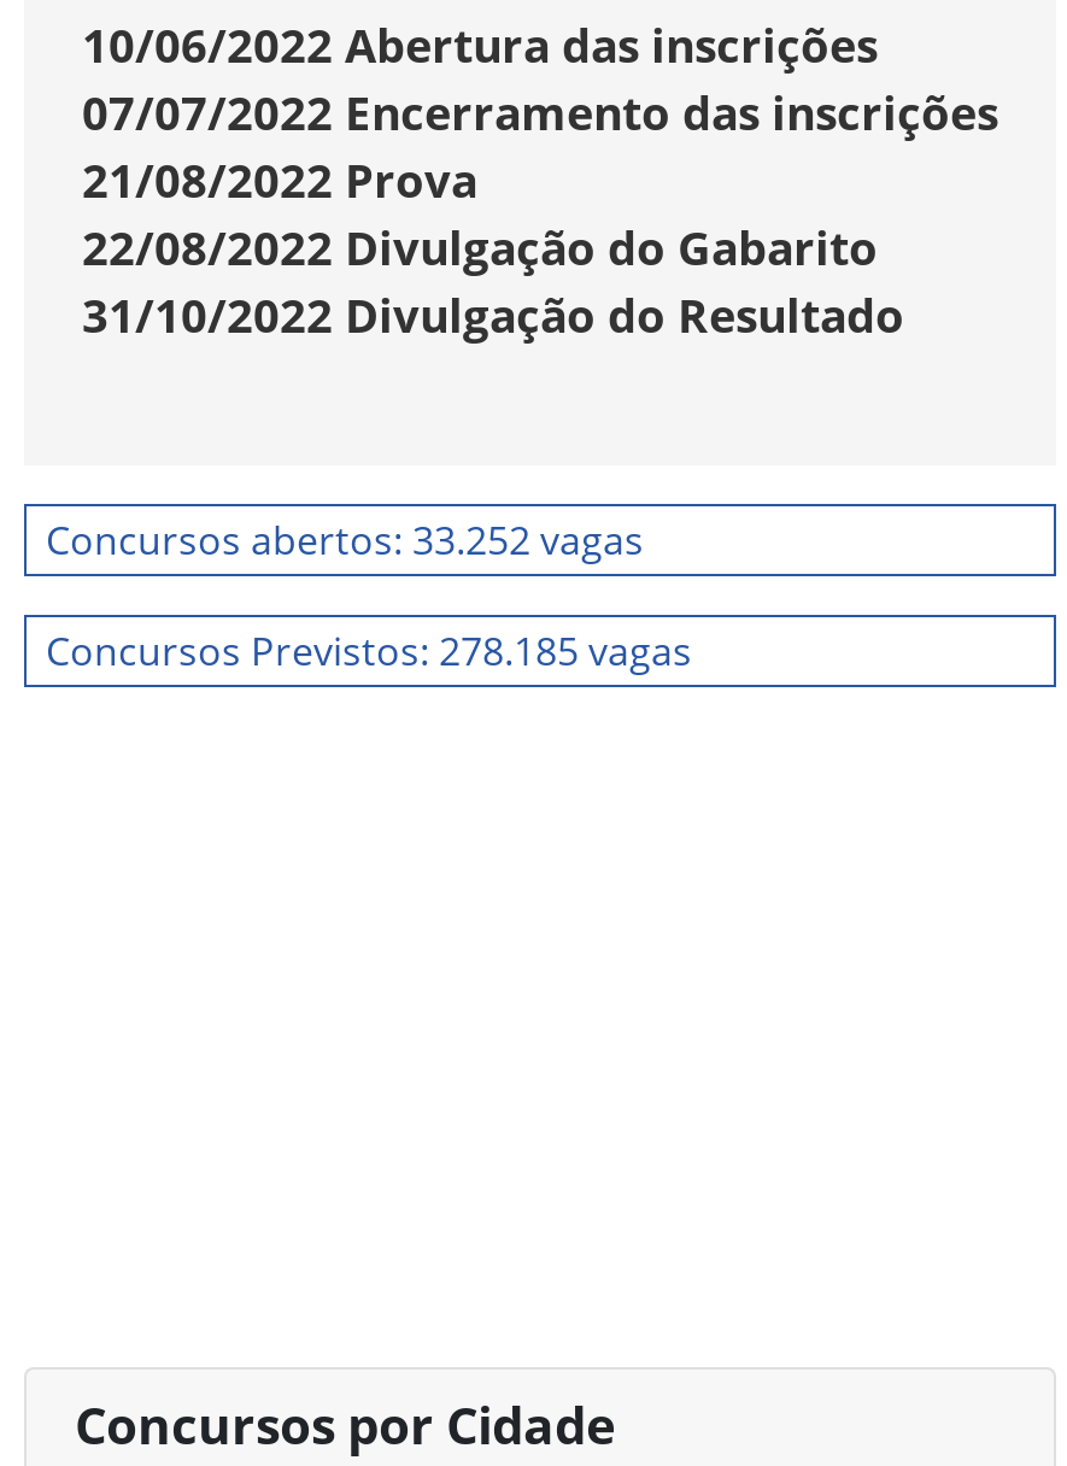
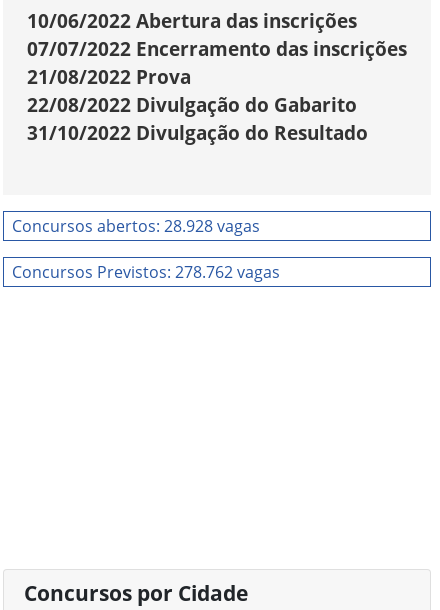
[46,514,644,567] Concursos abertos: 33.252 vagas -> [12,215,260,237] Concursos abertos: 28.928 vagas
[46,624,692,678] Concursos Previstos: 278.185 vagas -> [12,261,280,283] Concursos Previstos: 278.762 vagas

